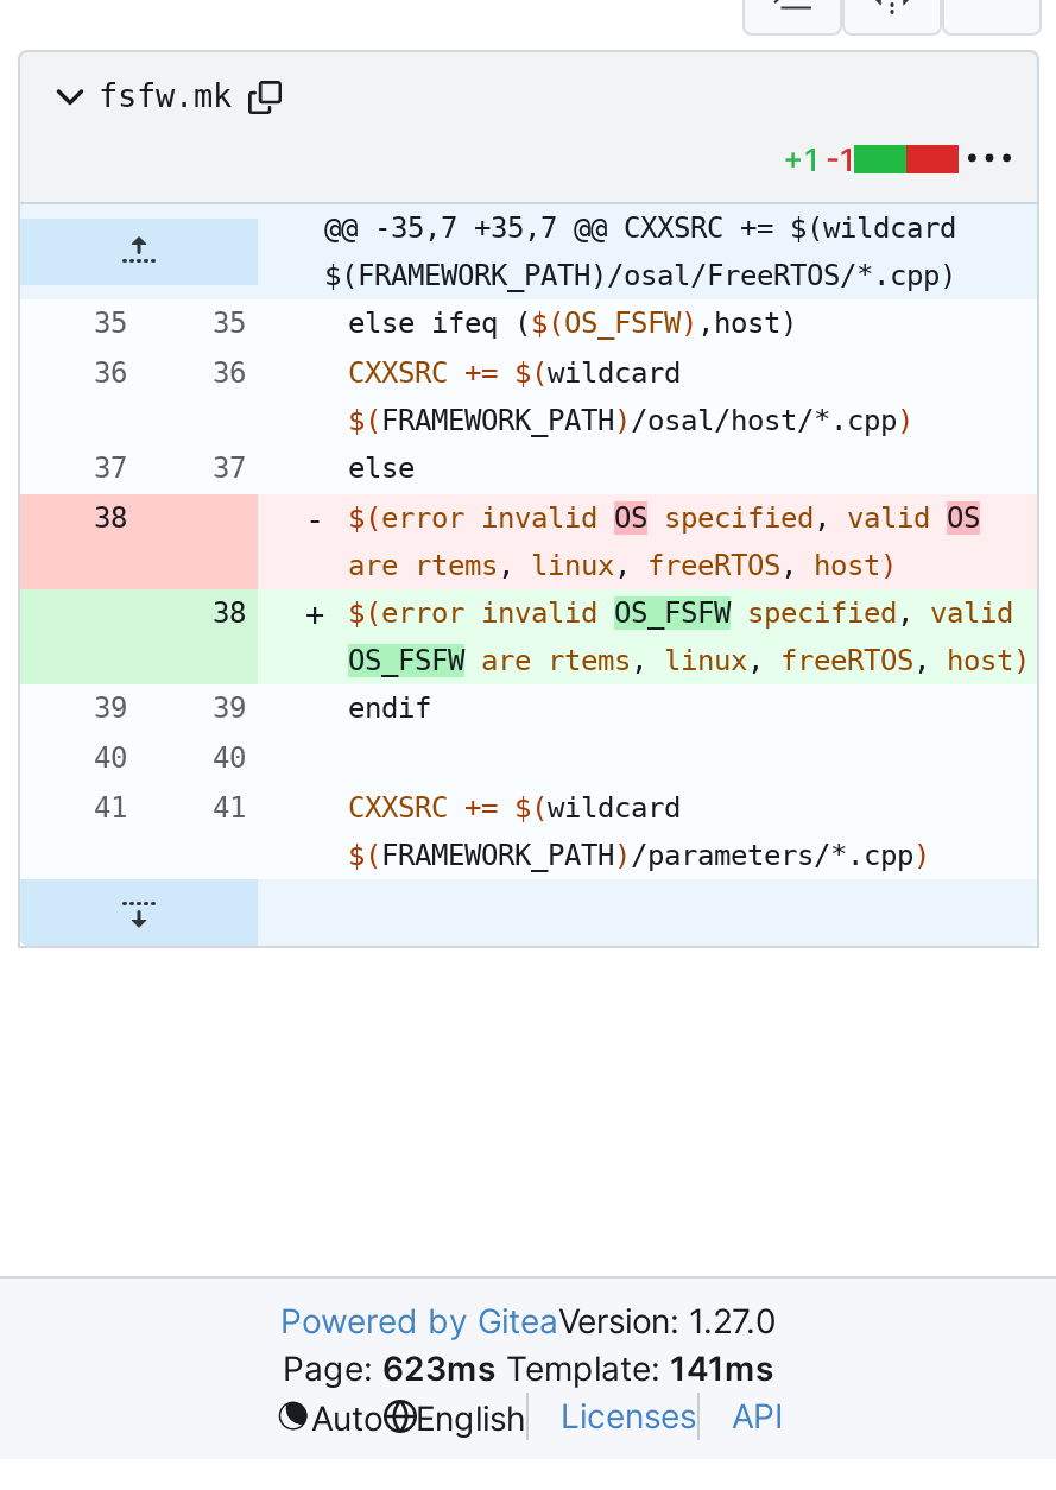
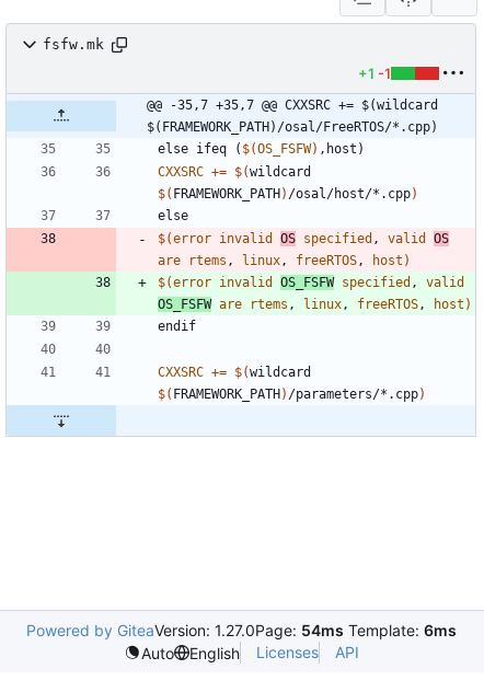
[280,1300,777,1388] Powered by GiteaVersion: 1.27.0 | Page: 623ms Template: 141ms -> [26,621,456,639] Powered by GiteaVersion: 1.27.0Page: 54ms Template: 6ms

